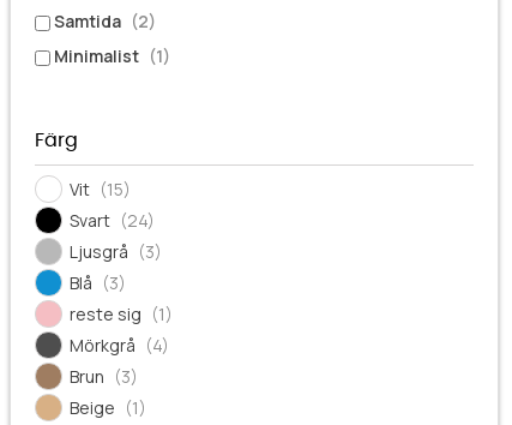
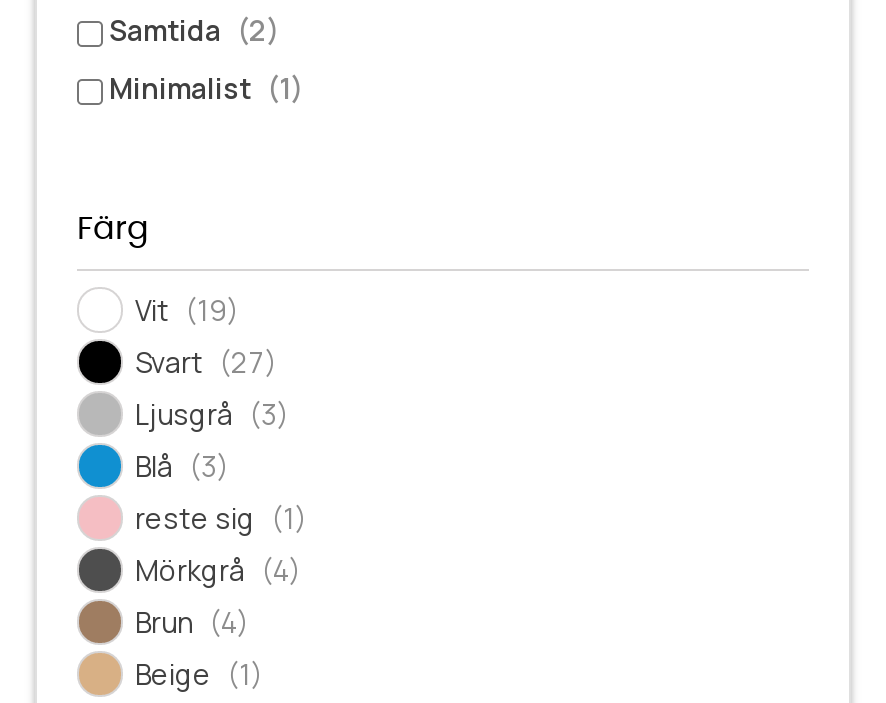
[70,178,131,200] Vit (15) -> [135,291,239,329] Vit (19)
[70,209,155,232] Svart (24) -> [135,343,277,381] Svart (27)
[70,365,138,388] Brun (3) -> [135,603,249,641] Brun (4)

